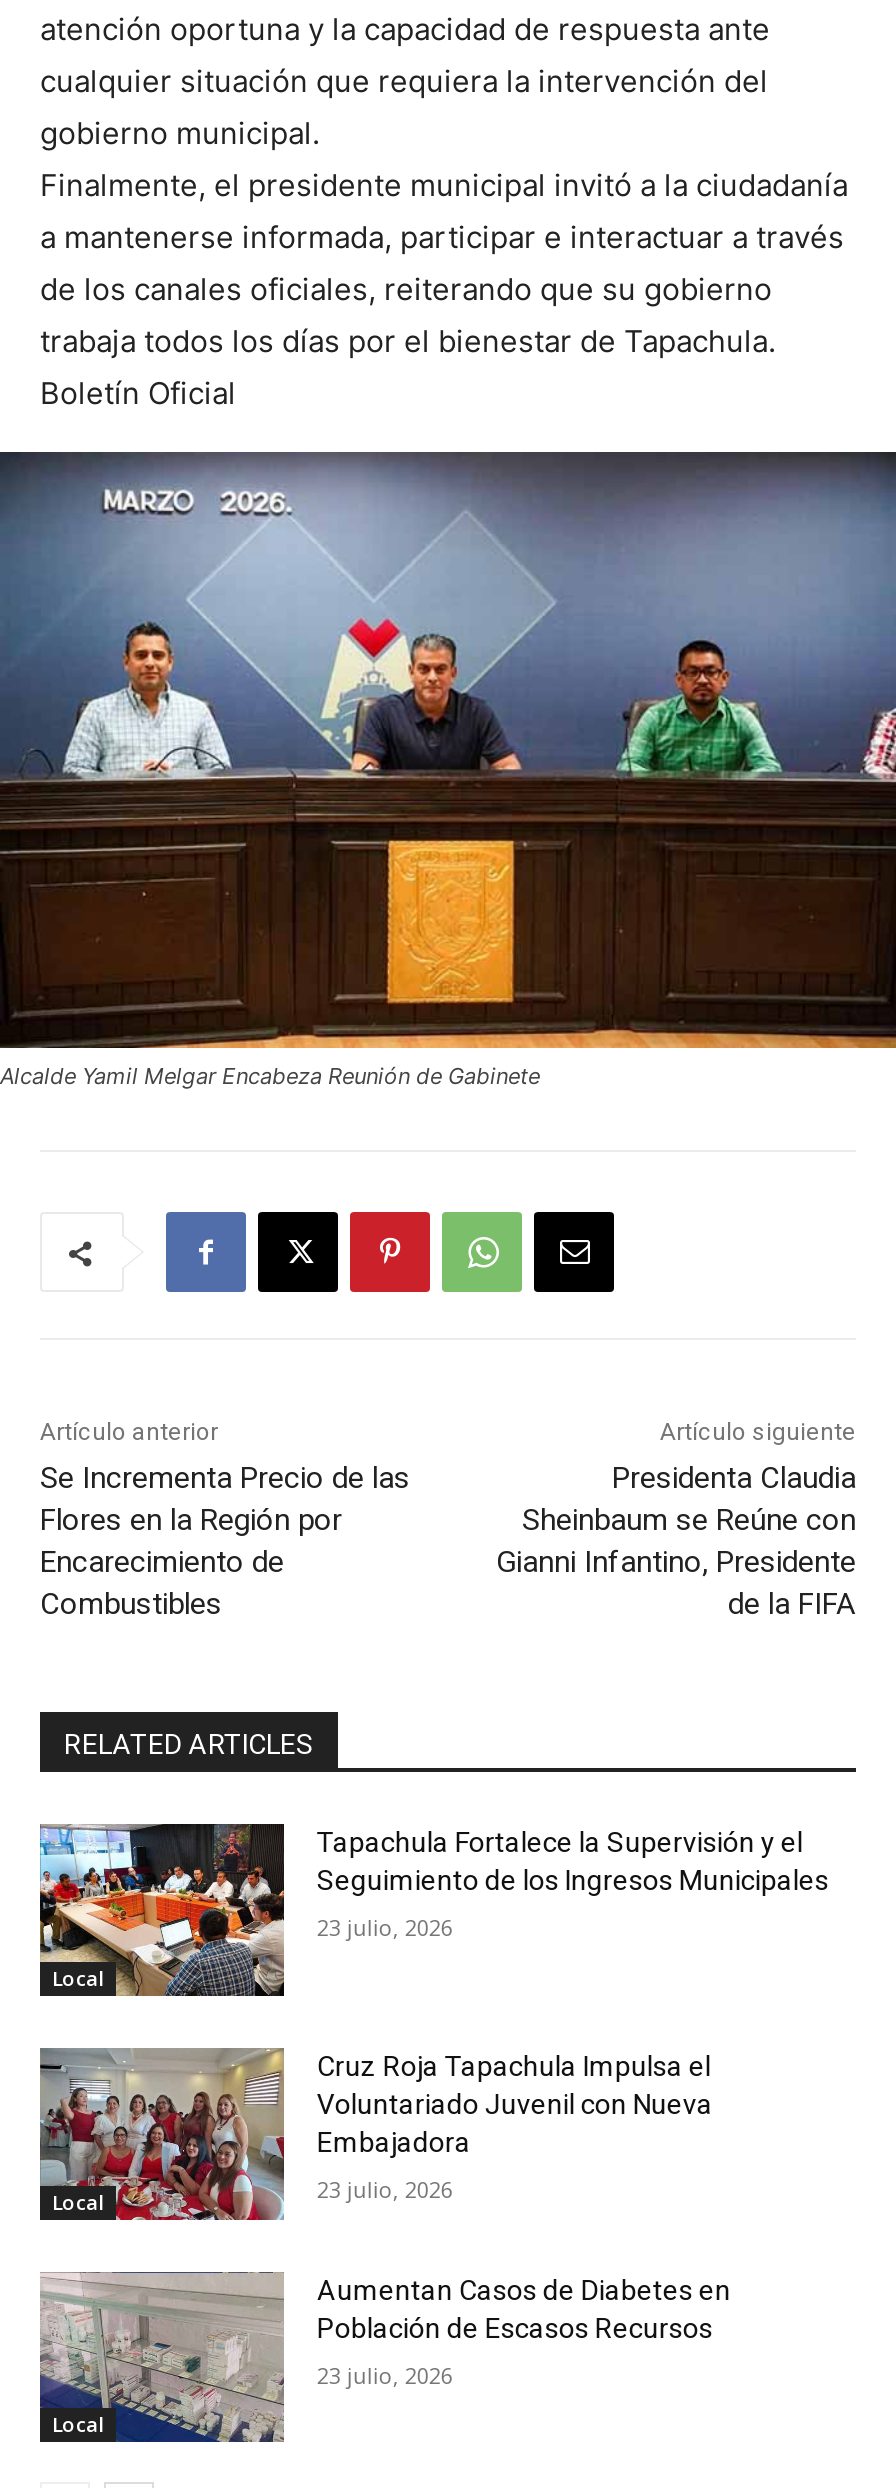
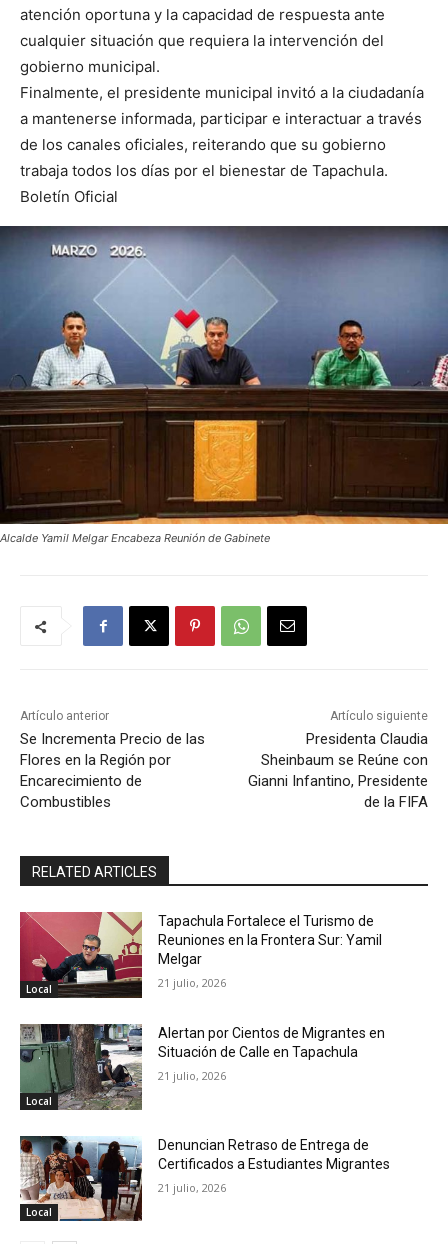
[38,1822,829,1998] [image] | Tapachula Fortalece la Supervisión y el | Seguimiento de los Ingresos Municipales -> [19,911,382,998] [image] | Tapachula Fortalece el Turismo de | Reuniones en la Frontera Sur: Yamil | Melgar
[317,1913,453,1943] 23 julio, 2026 -> [158,975,226,990] 21 julio, 2026
[40,2048,713,2222] [image] | Cruz Roja Tapachula Impulsa el | Voluntariado Juvenil con Nueva | Embajadora -> [20,1024,385,1110] [image] | Alertan por Cientos de Migrantes en | Situación de Calle en Tapachula
[317,2174,453,2204] 23 julio, 2026 -> [158,1068,226,1083] 21 julio, 2026
[38,2270,731,2444] [image] | Aumentan Casos de Diabetes en | Población de Escasos Recursos -> [20,1135,390,1221] [image] | Denuncian Retraso de Entrega de | Certificados a Estudiantes Migrantes
[317,2359,453,2389] 23 julio, 2026 -> [158,1180,226,1195] 21 julio, 2026

